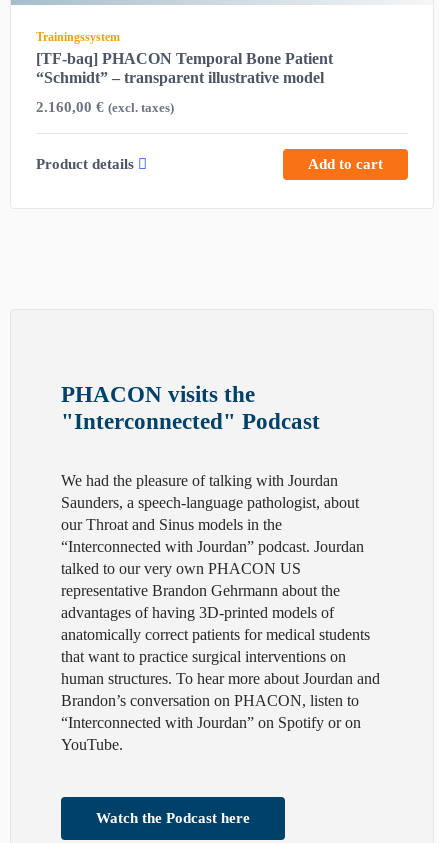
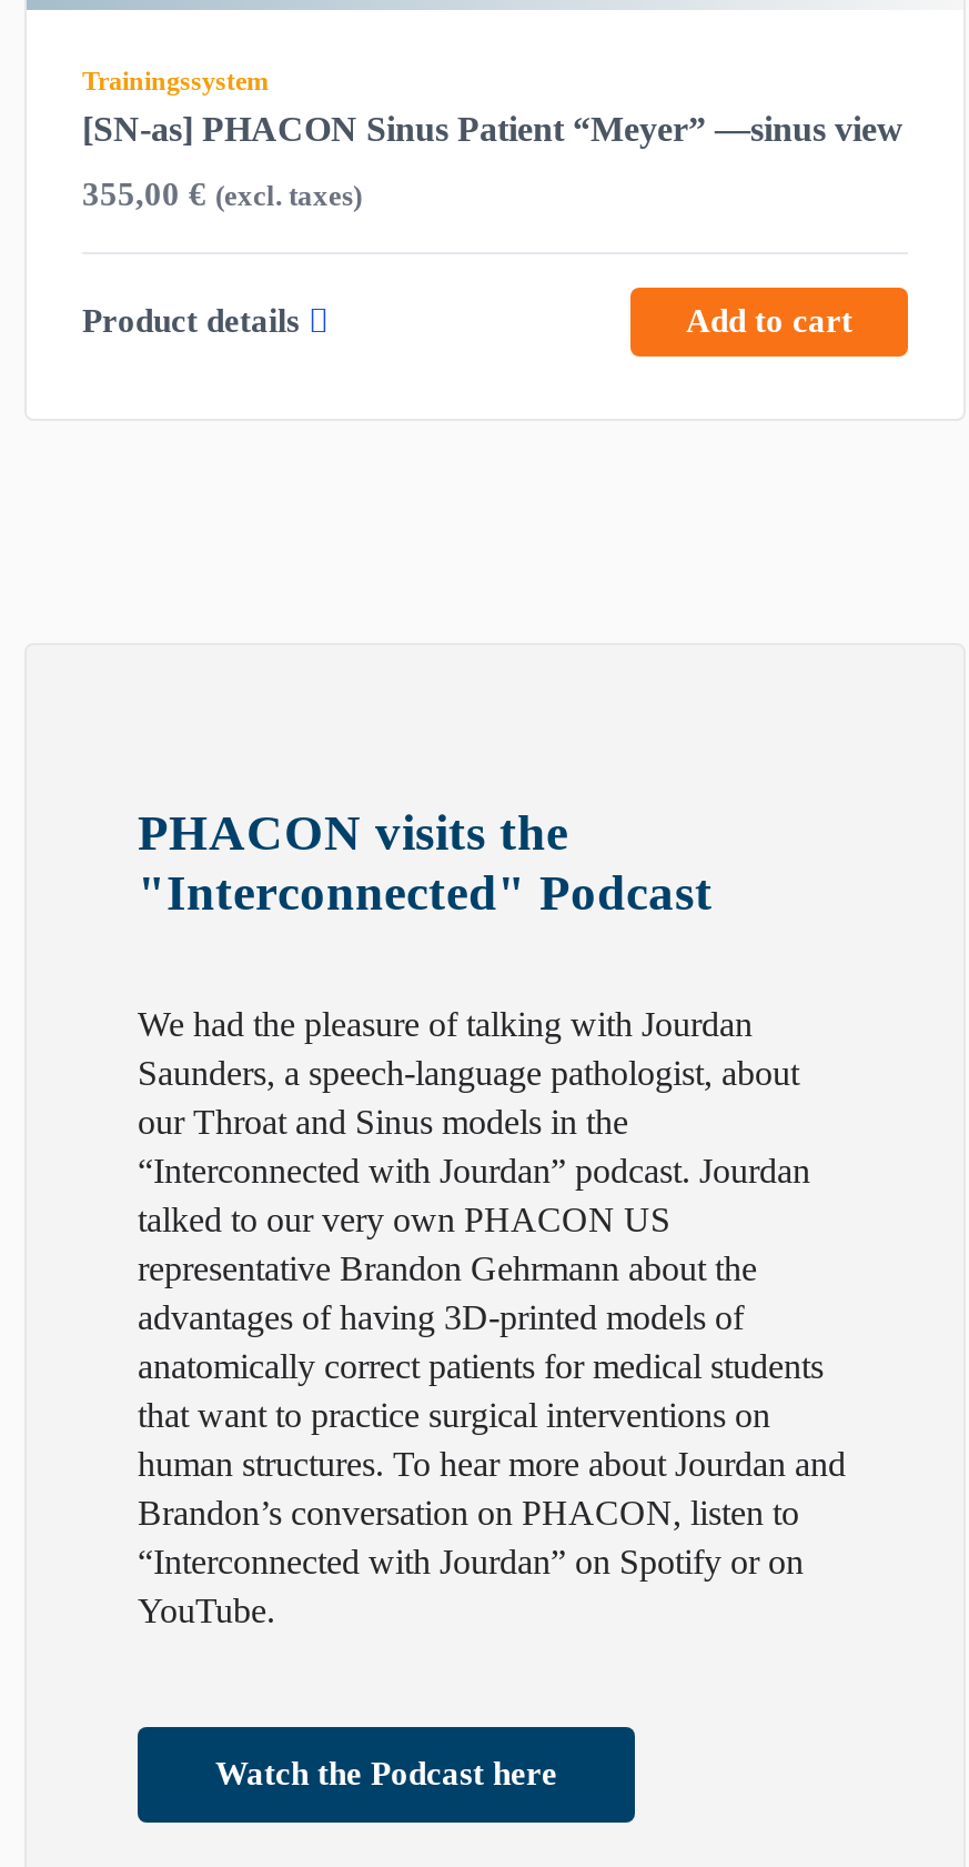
[36,50,333,86] [TF-baq] PHACON Temporal Bone Patient | “Schmidt” – transparent illustrative model -> [82,110,904,148] [SN-as] PHACON Sinus Patient “Meyer” —sinus view
[36,99,174,115] 2.160,00 € (excl. taxes) -> [82,177,362,212] 355,00 € (excl. taxes)

